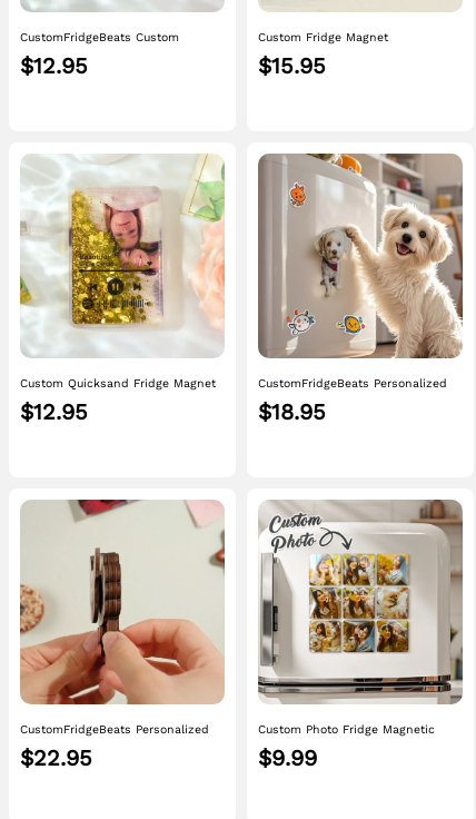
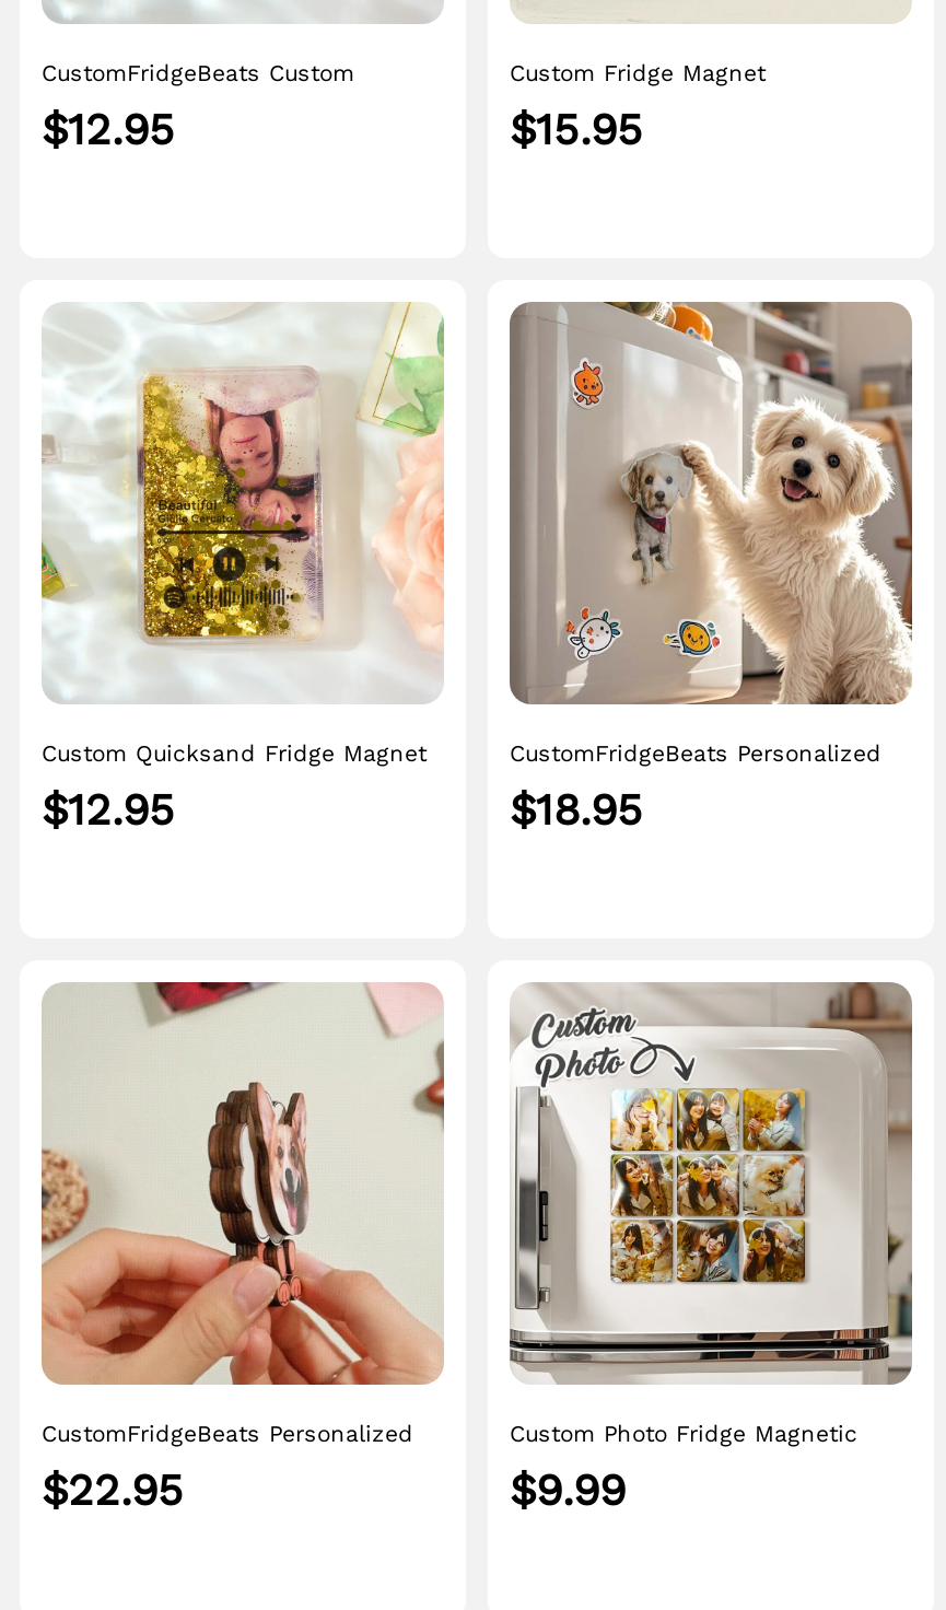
[21,547,224,705] [image] -> [42,1078,440,1387] [image]

